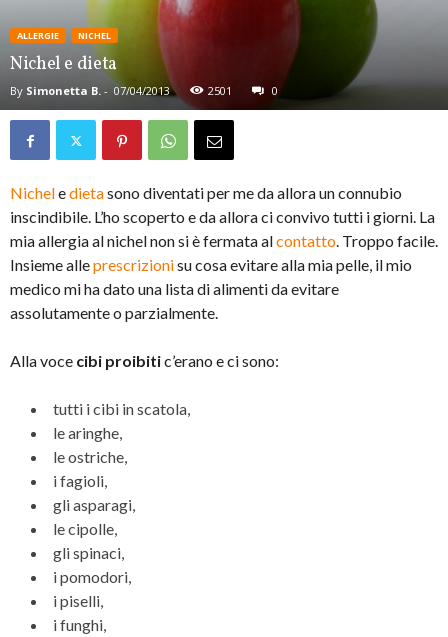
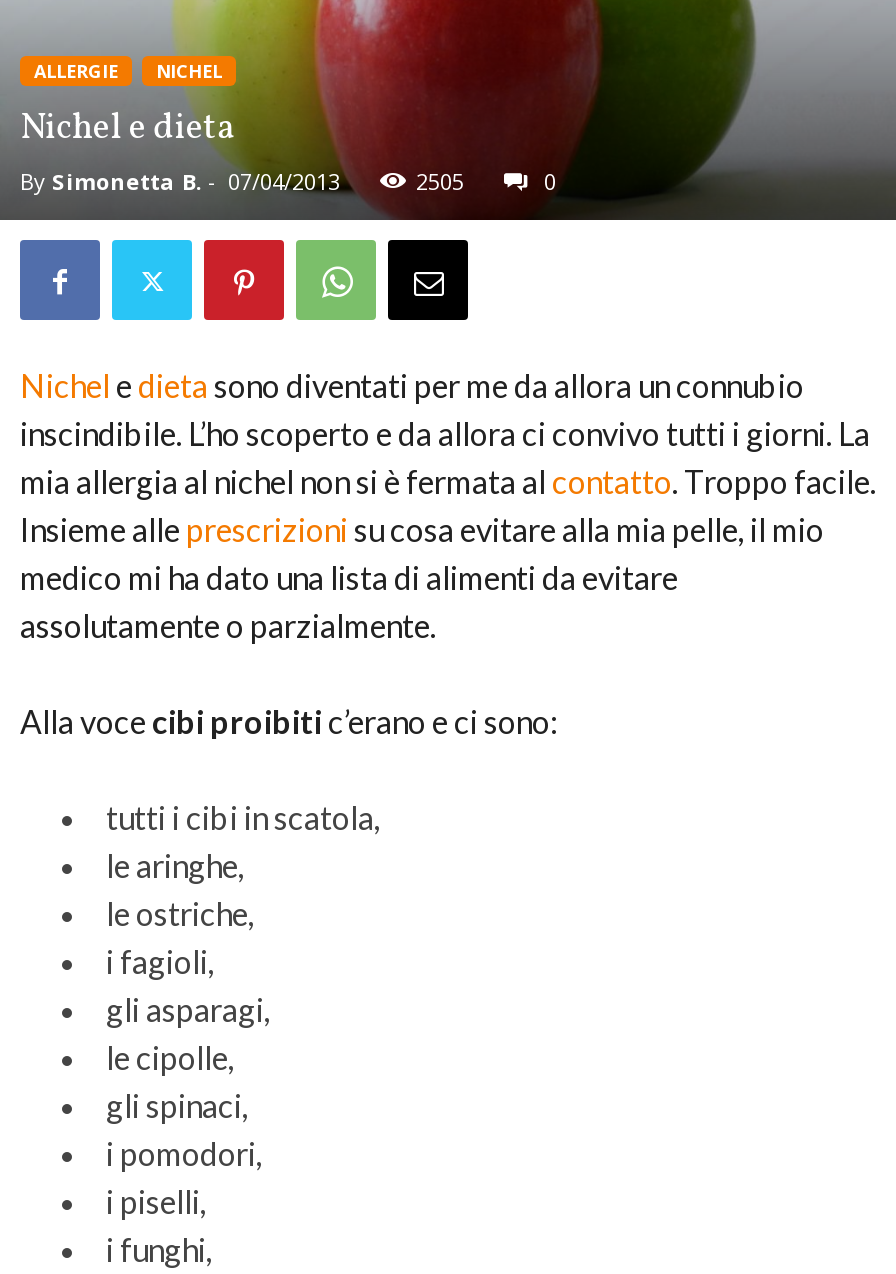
[208,83,232,98] 2501 -> [416,167,464,197] 2505

